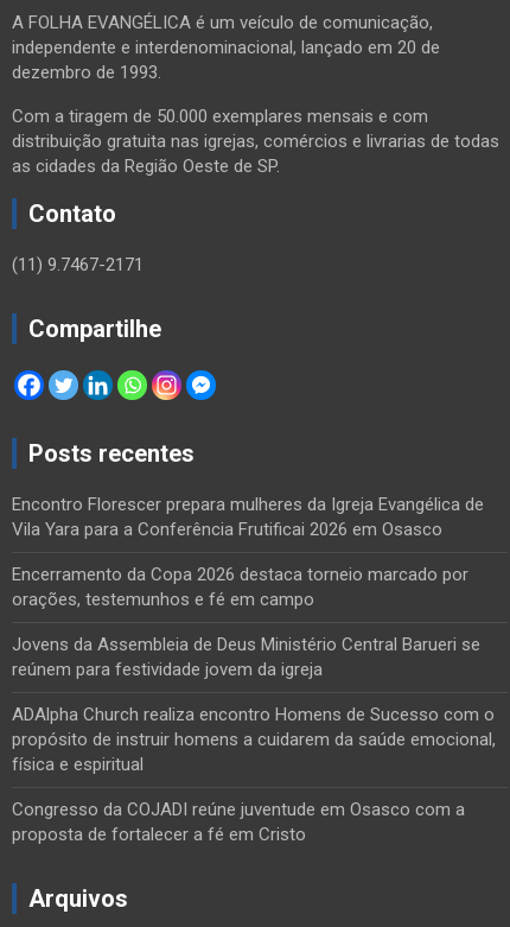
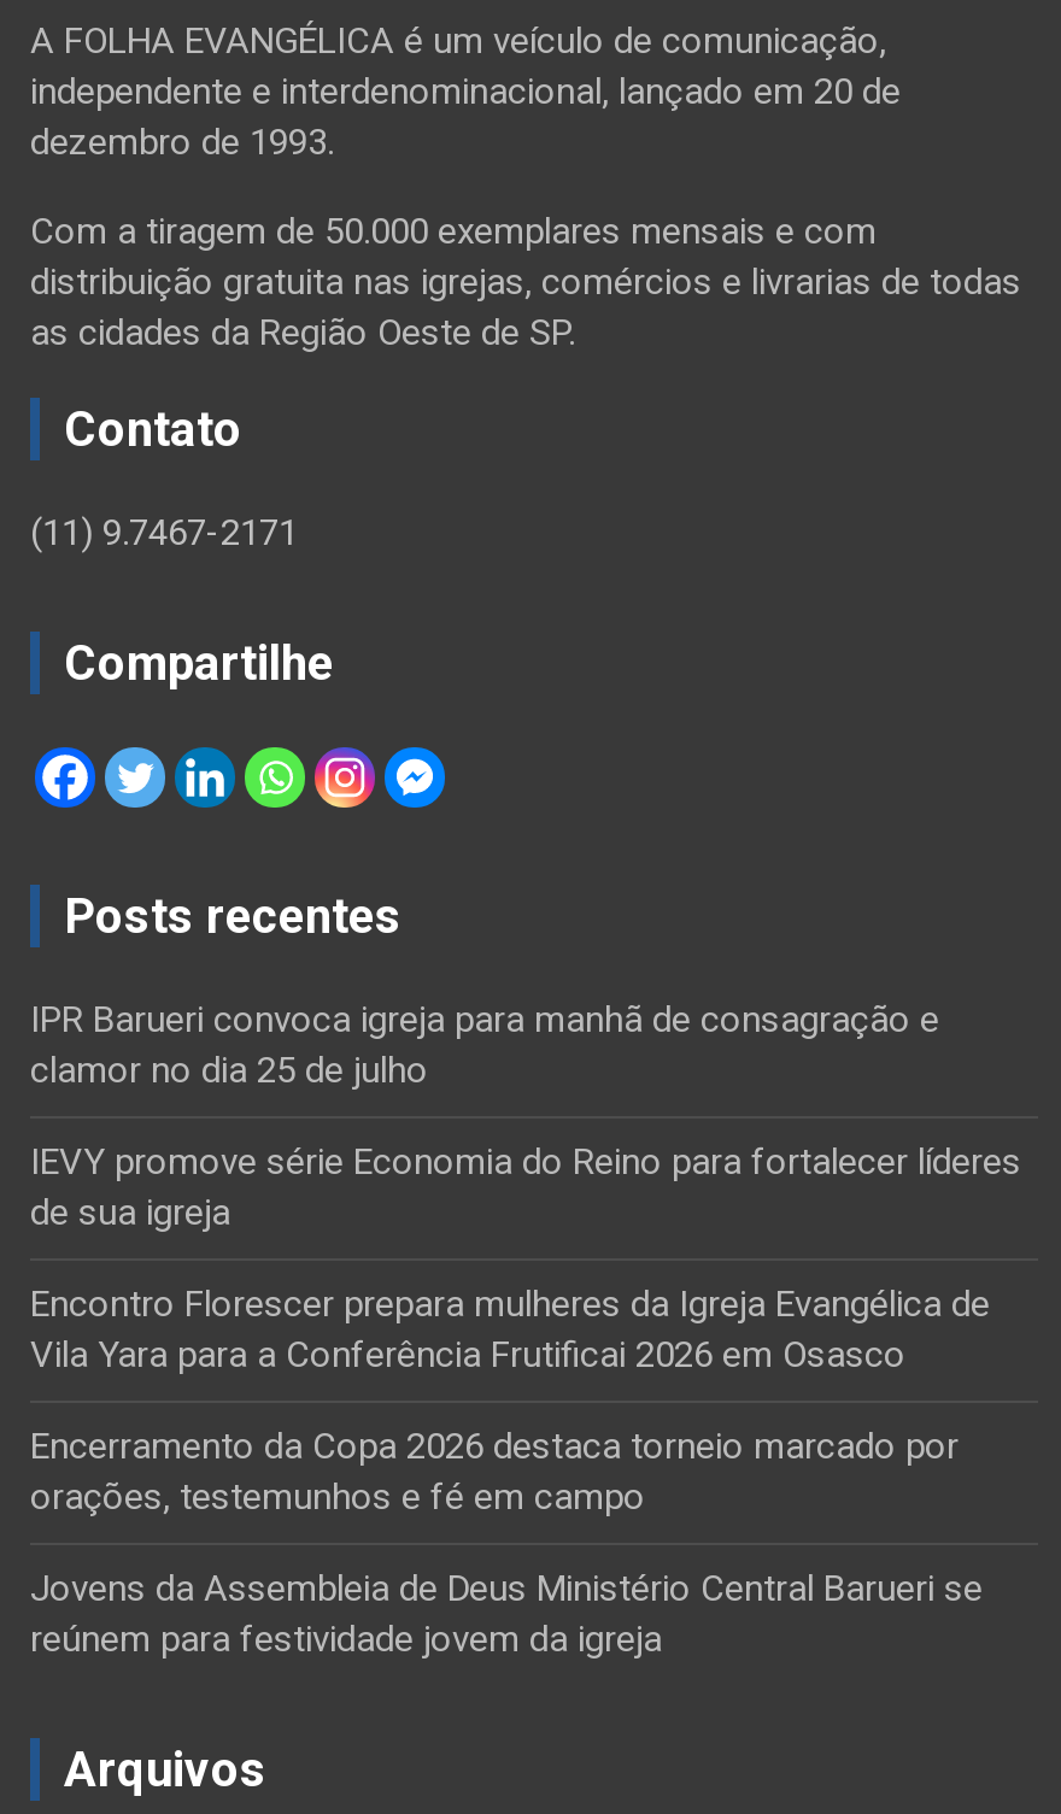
none -> [30,999,1021,1236] IPR Barueri convoca igreja para manhã de consagração e | clamor no dia 25 de julho | IEVY promove série Economia do Reino para fortalecer líderes | de sua igreja
moved [12,493,484,680] -> [30,1284,990,1662]: Encontro Florescer prepara mulheres da Igreja Evangélica de | Vila Yara para a Conferência Frutificai 2026 em Osasco | Encerramento da Copa 2026 destaca torneio marcado por | orações, testemunhos e fé em campo | Jovens da Assembleia de Deus Ministério Central Barueri se | reúnem para festividade jovem da igreja
[12,703,496,845] ADAlpha Church realiza encontro Homens de Sucesso com o | propósito de instruir homens a cuidarem da saúde emocional, | física e espiritual | Congresso da COJADI reúne juventude em Osasco com a | proposta de fortalecer a fé em Cristo -> none

